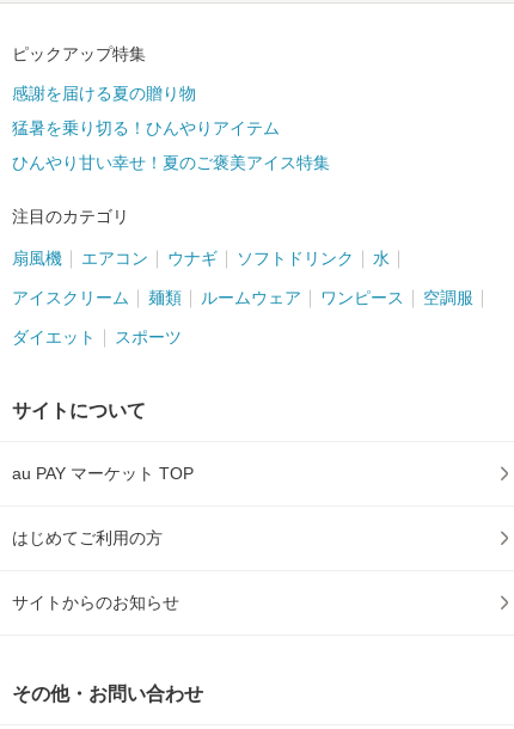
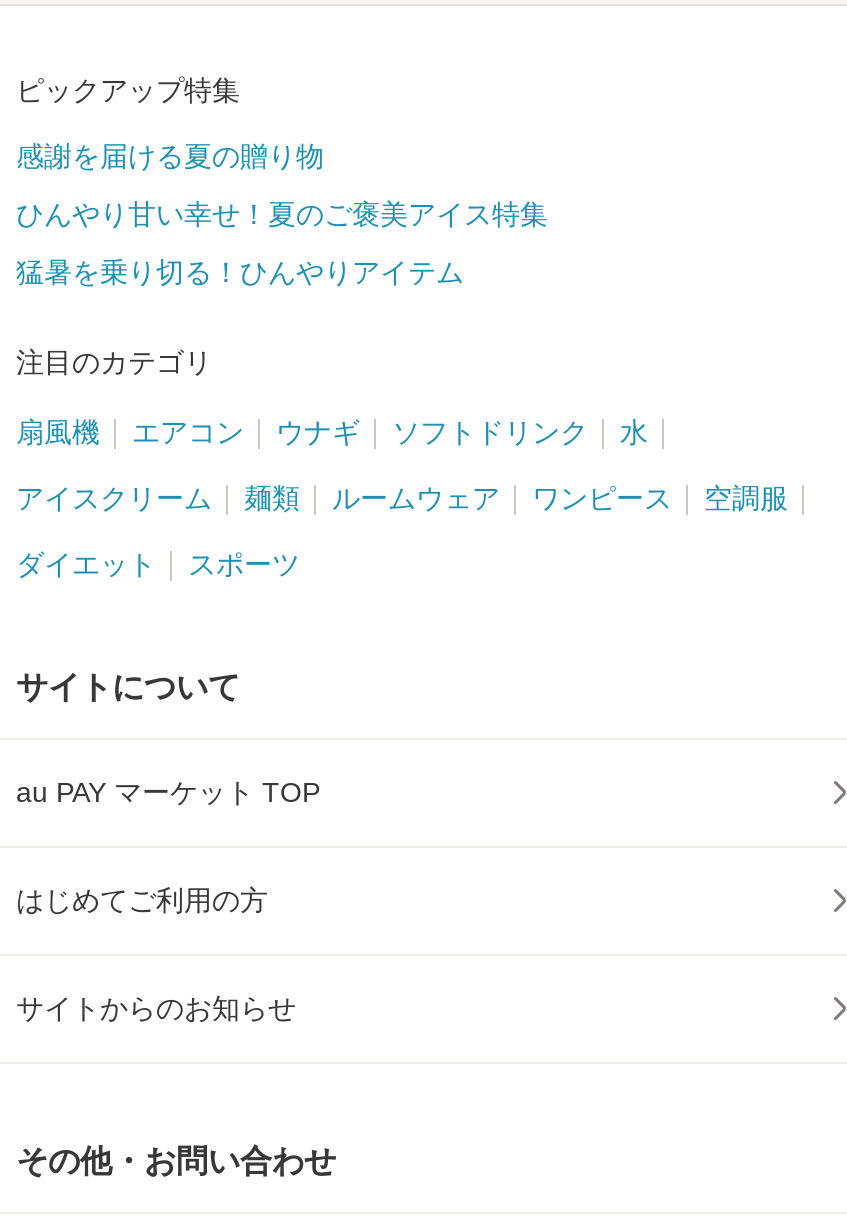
moved [12,119,280,138] -> [16,257,464,289]: 猛暑を乗り切る！ひんやりアイテム
moved [12,153,330,172] -> [16,199,548,231]: ひんやり甘い幸せ！夏のご褒美アイス特集

